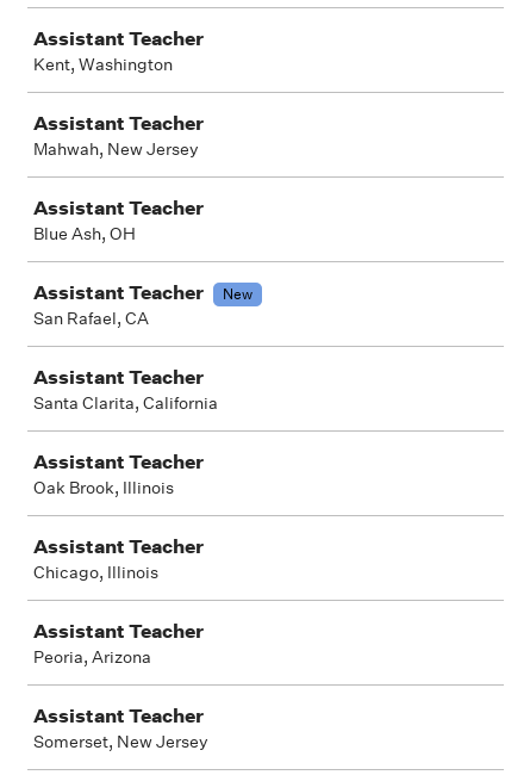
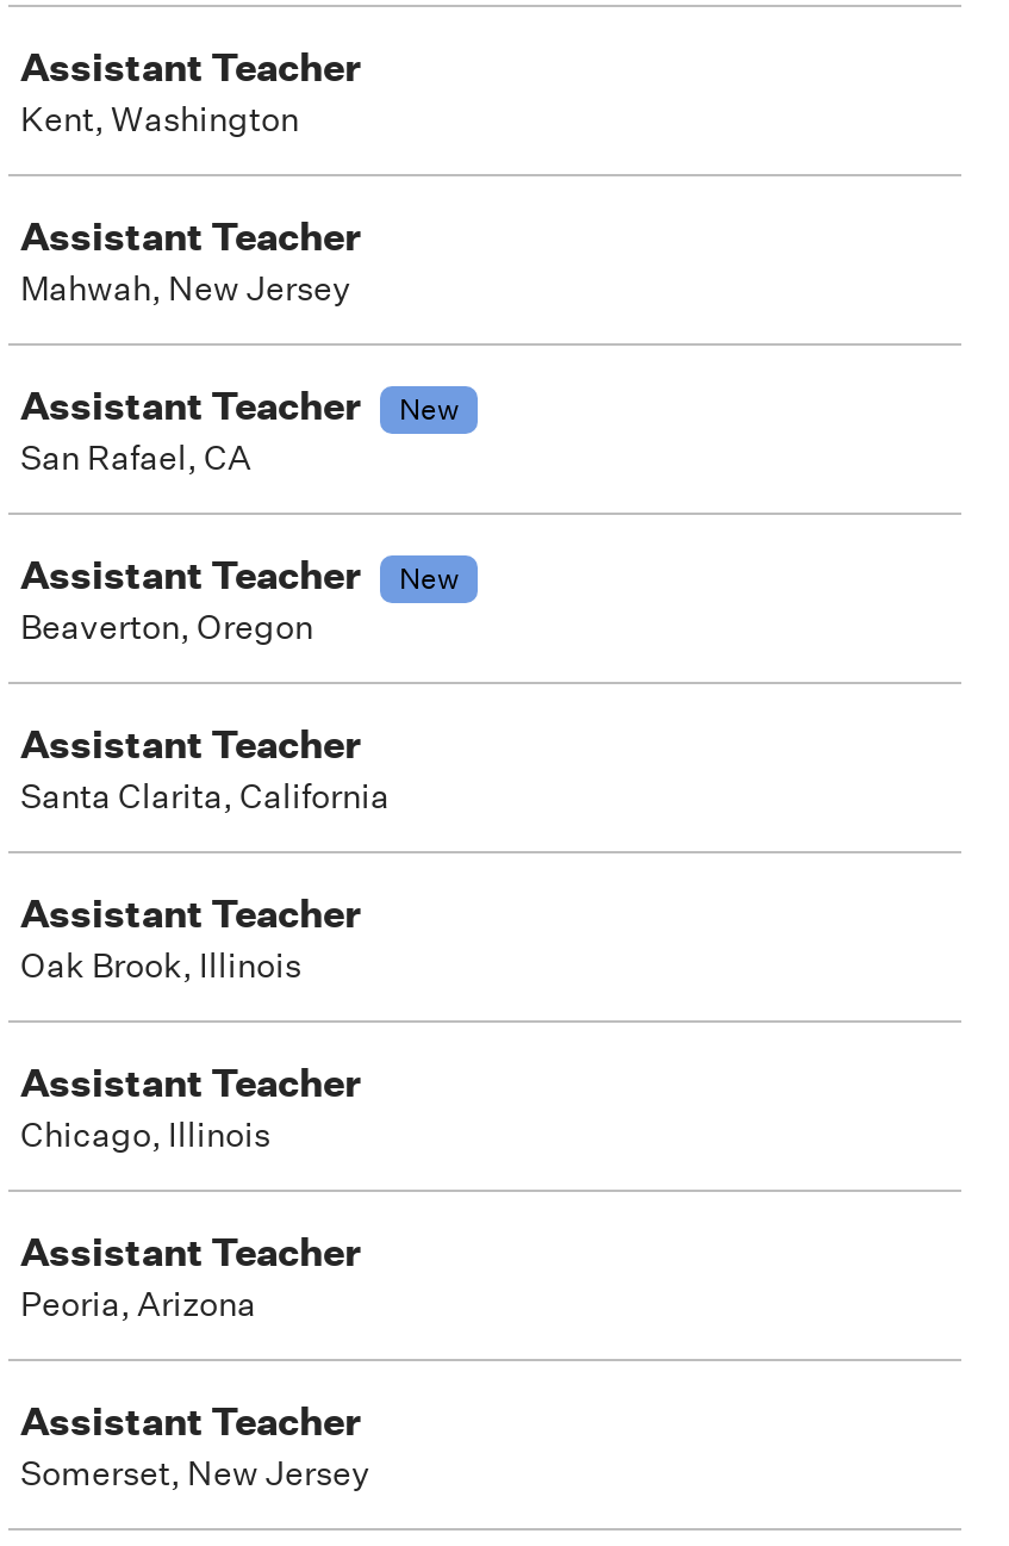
[33,222,136,244] Blue Ash, OH -> [20,388,459,478] New | San Rafael, CA
[33,307,149,329] San Rafael, CA -> [20,605,313,647] Beaverton, Oregon

